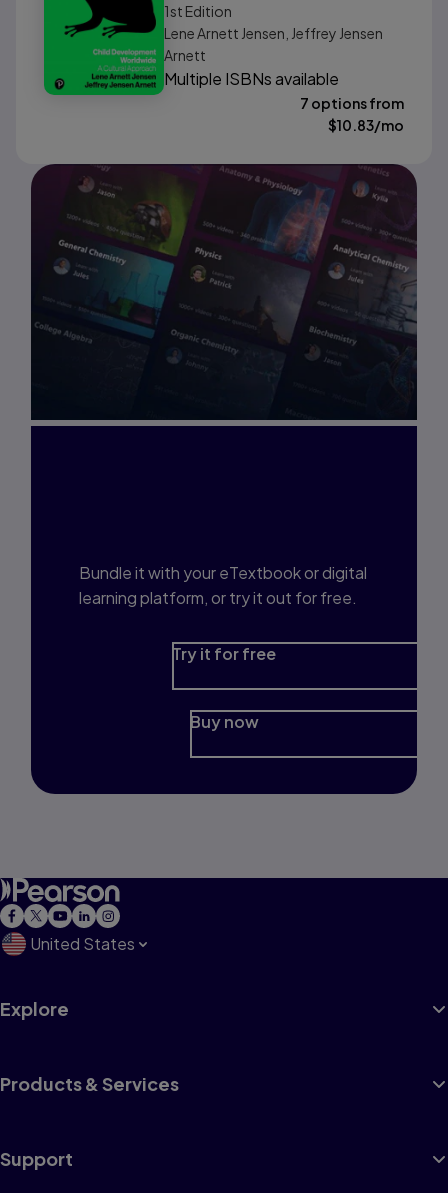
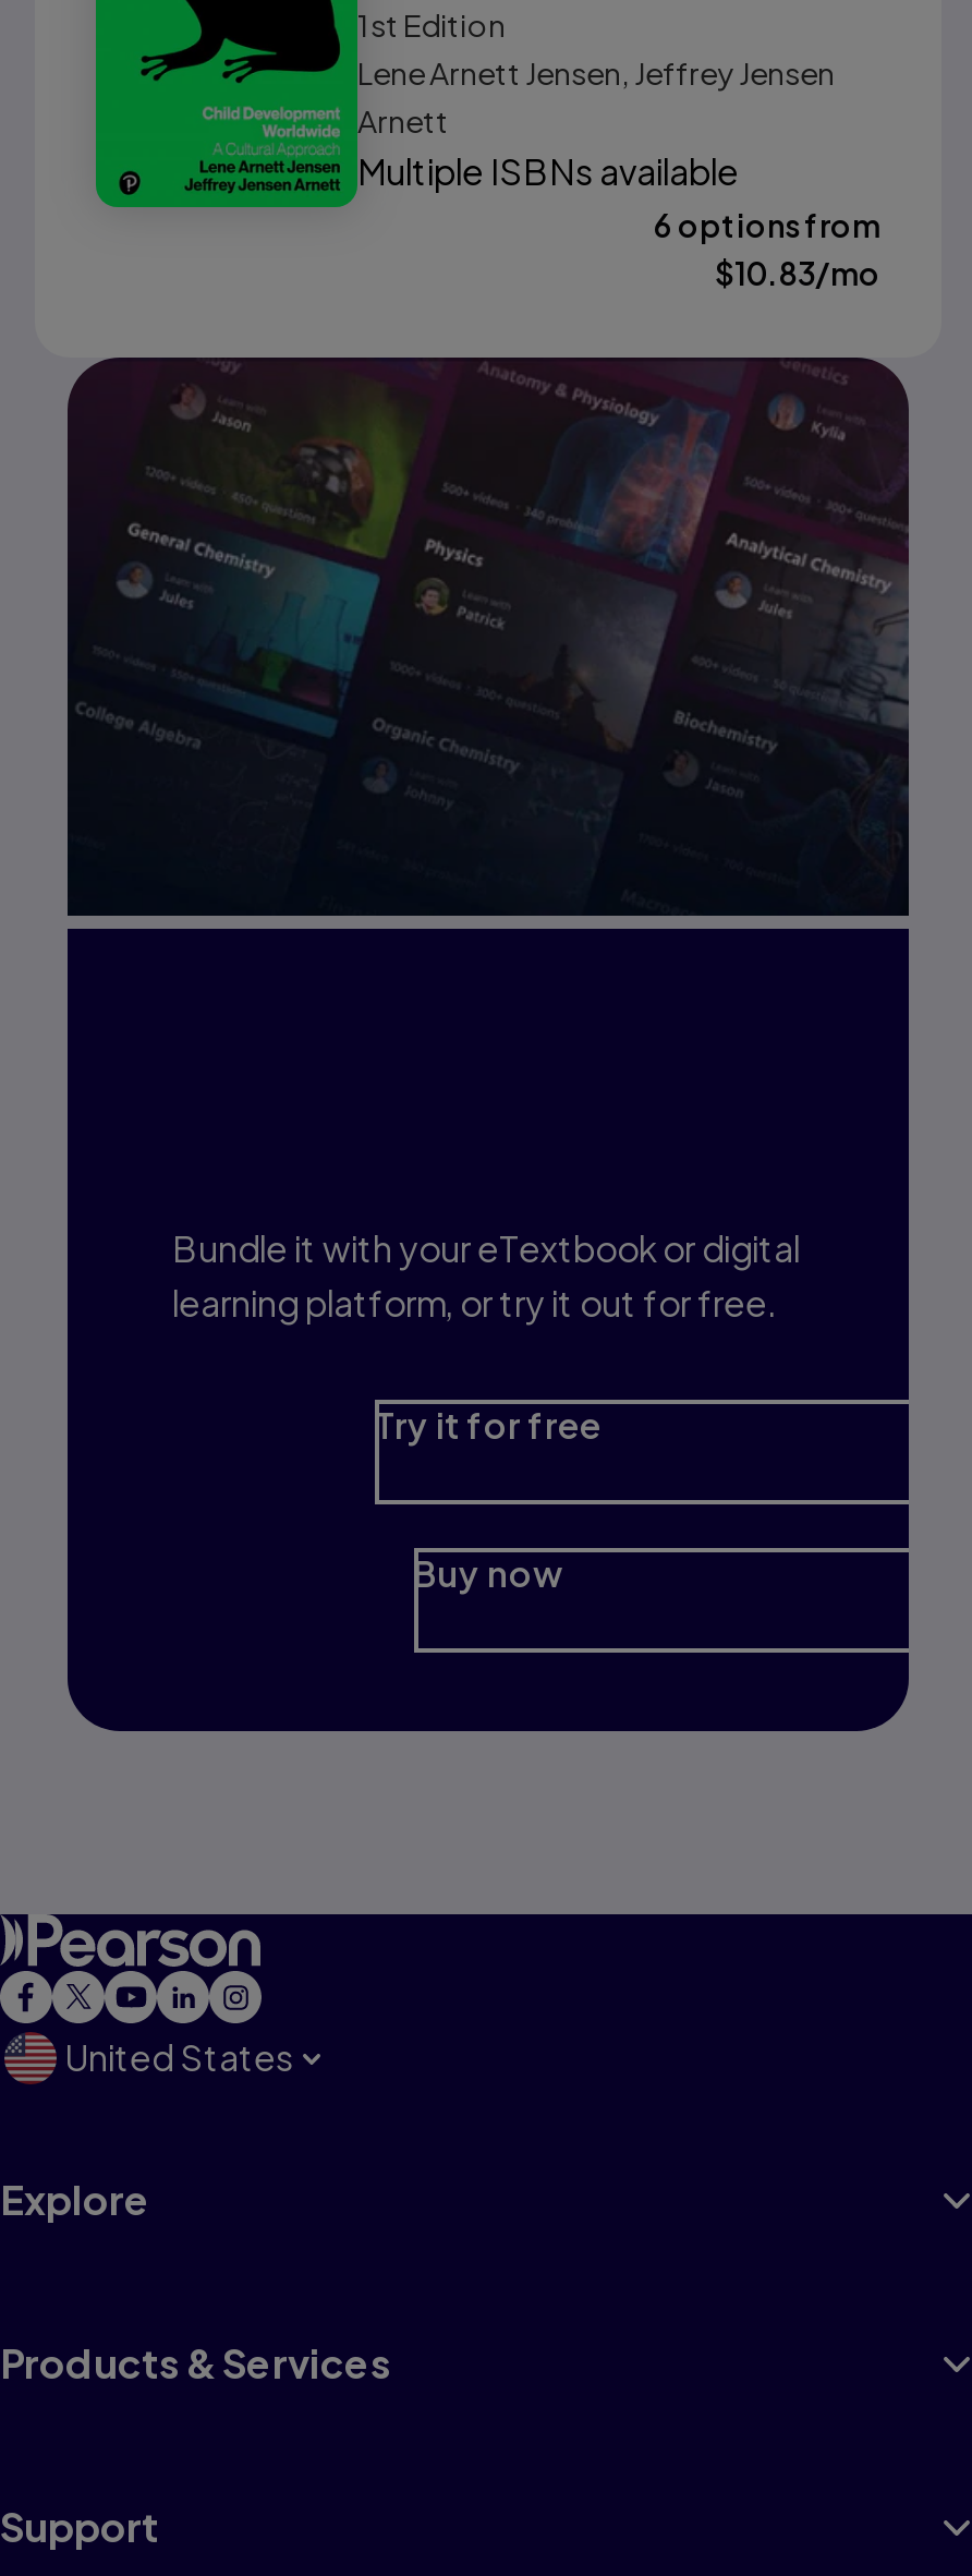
[300,94,404,112] 7 options from -> [654,205,880,244] 6 options from

